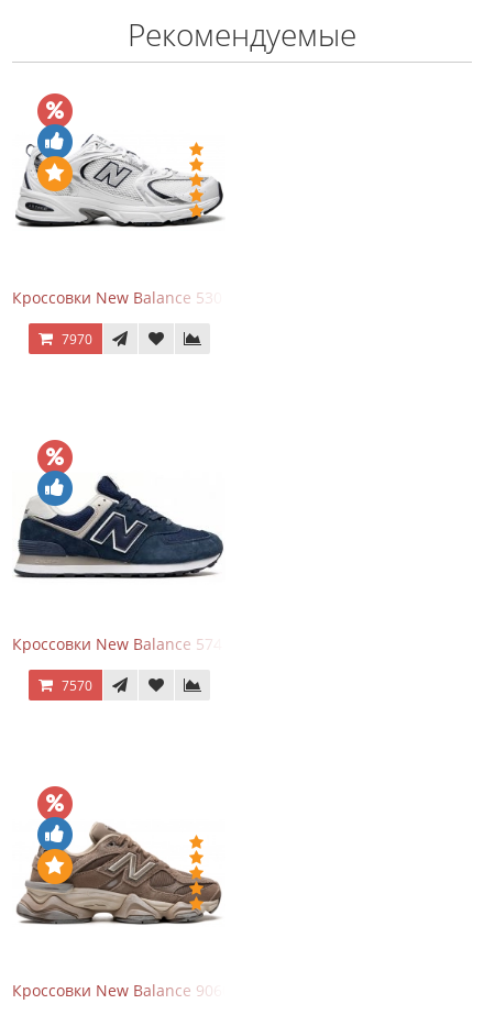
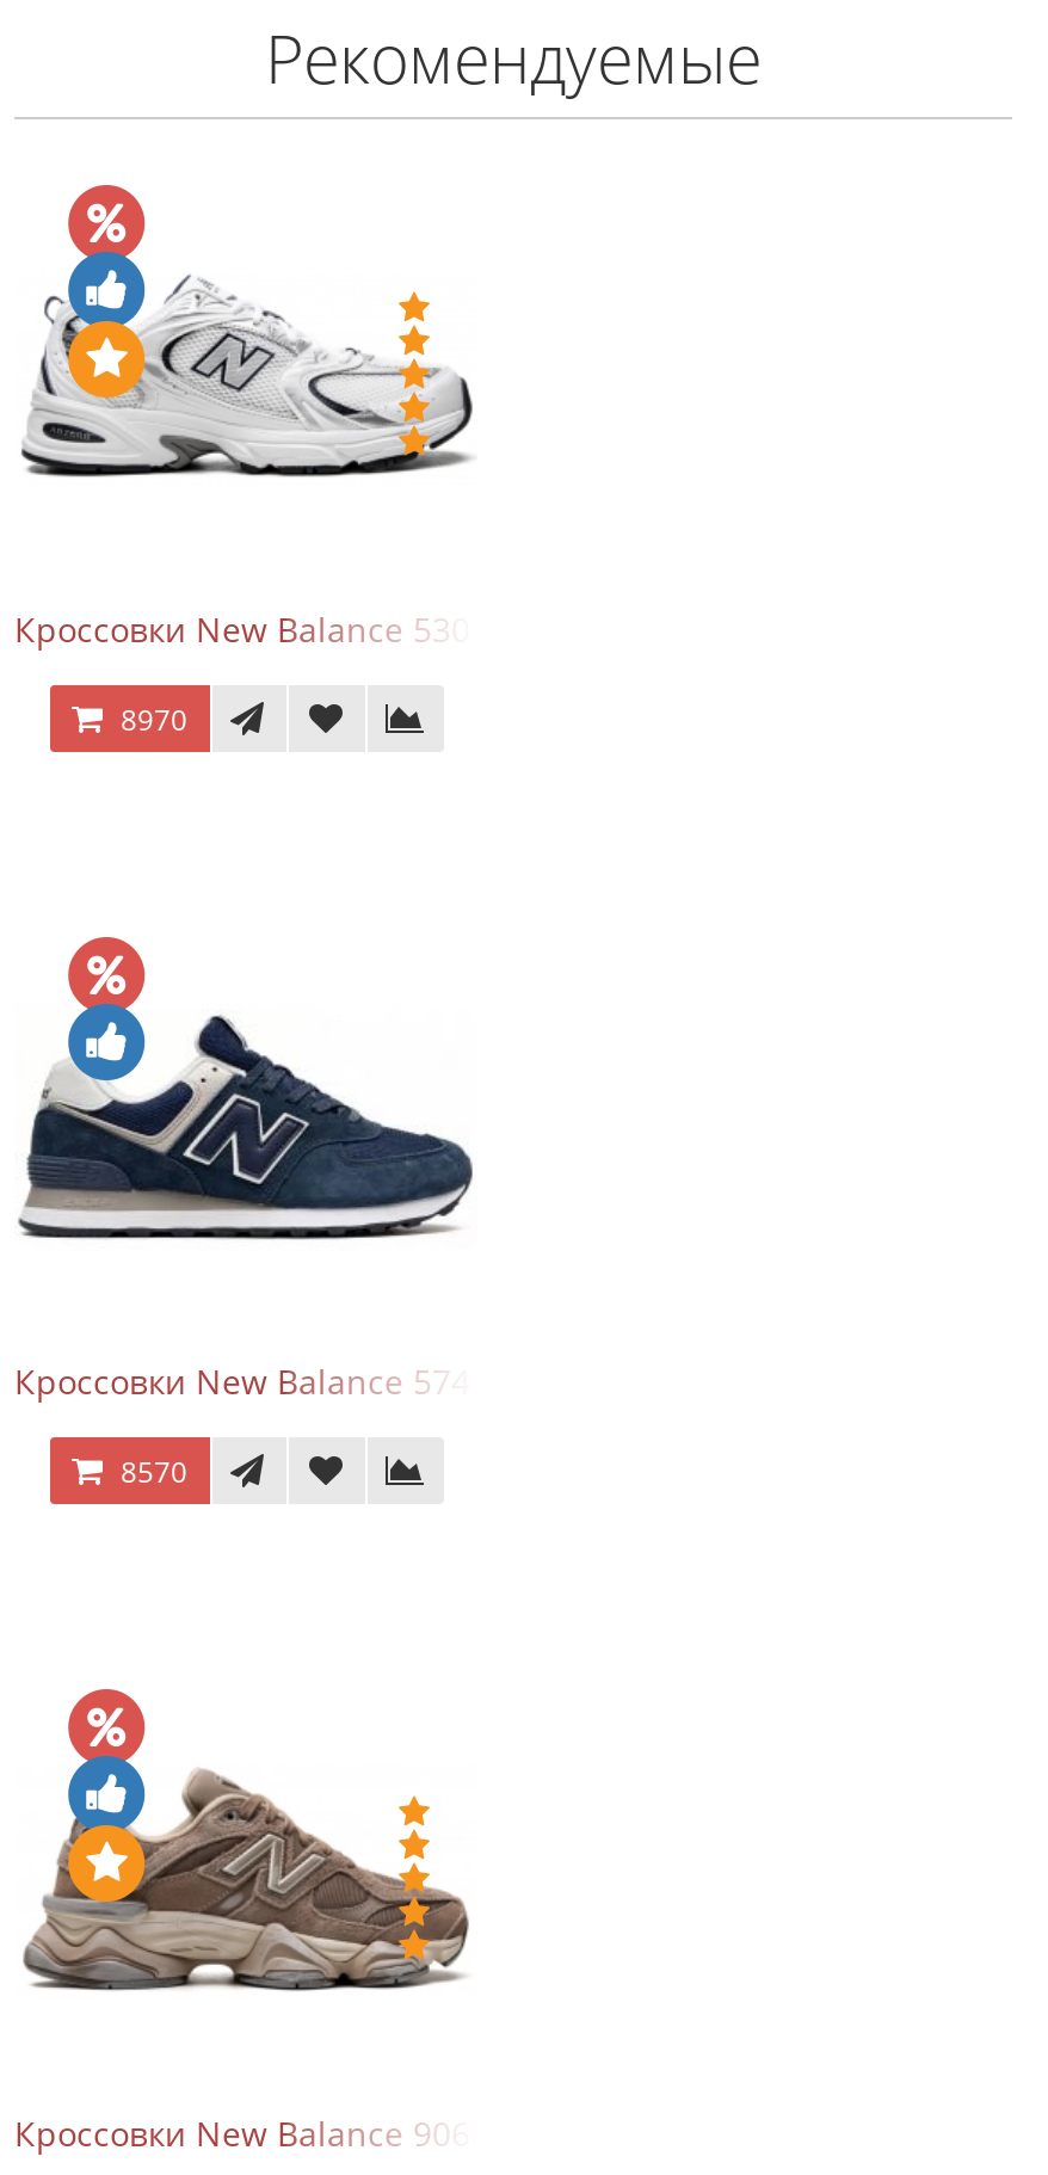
[61,330,92,349] 7970 -> [121,700,187,740] 8970
[61,676,92,695] 7570 -> [121,1452,187,1492] 8570

